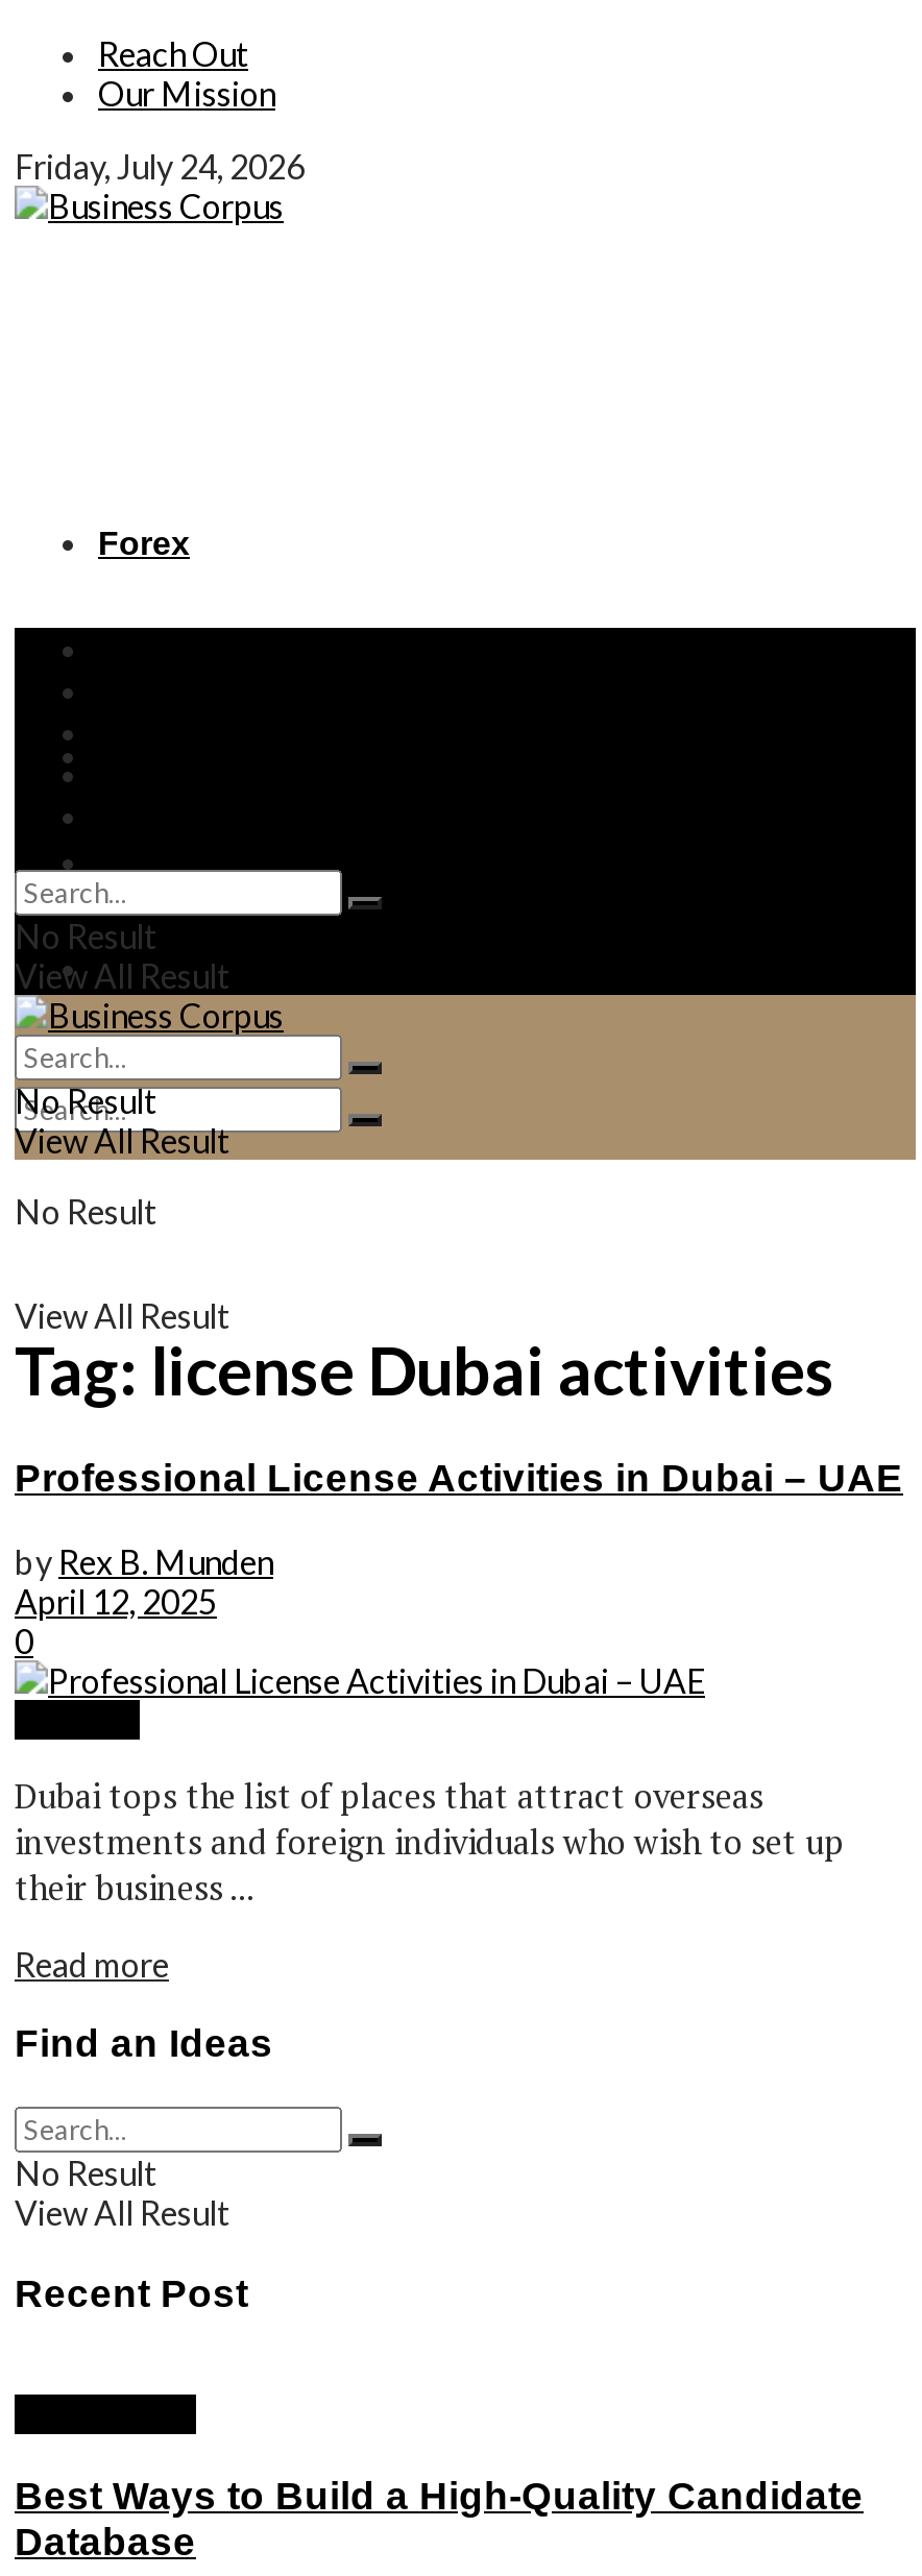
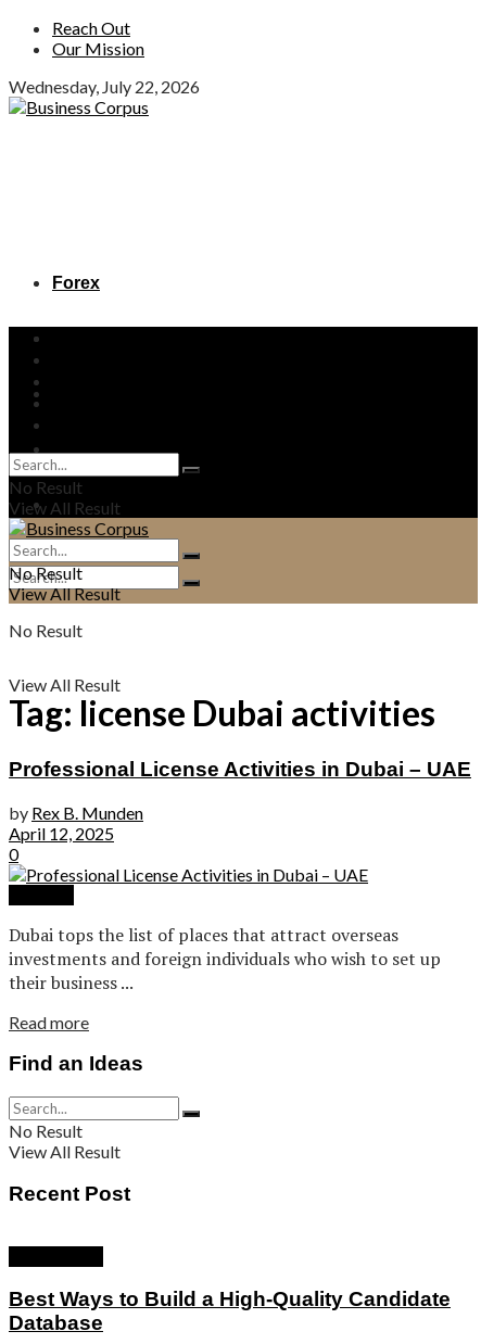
[15,146,305,186] Friday, July 24, 2026 -> [9,76,200,97] Wednesday, July 22, 2026

